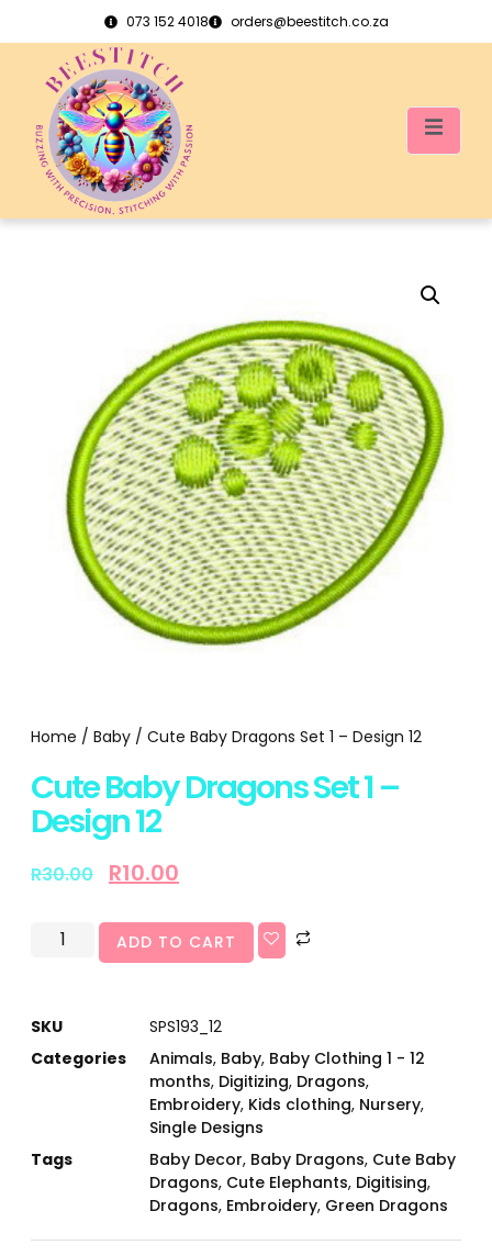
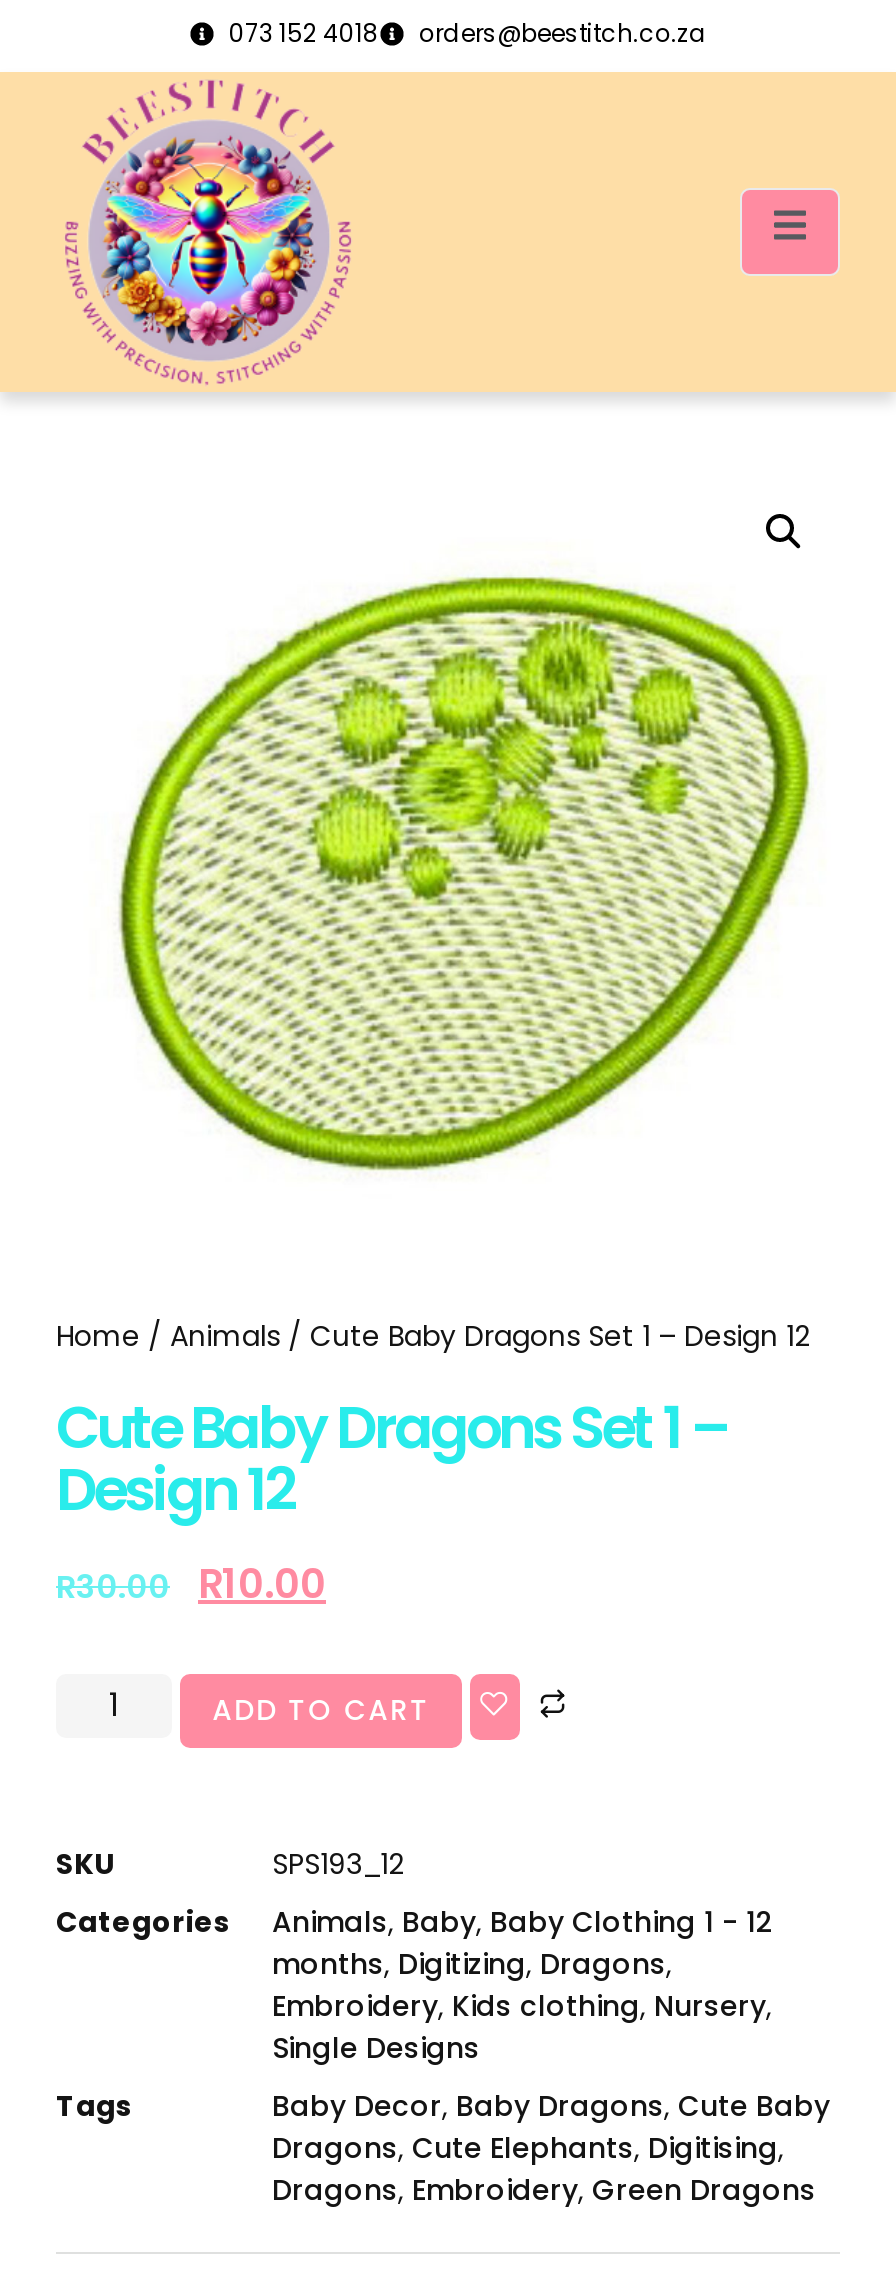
[31,726,422,748] Home / Baby / Cute Baby Dragons Set 1 – Design 12 -> [56,1316,810,1356] Home / Animals / Cute Baby Dragons Set 1 – Design 12

